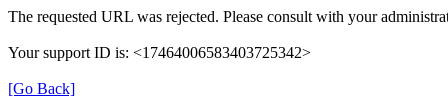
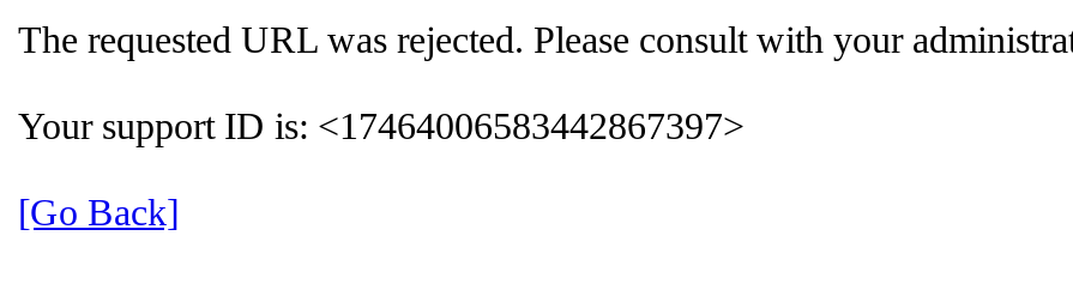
[8,44,311,61] Your support ID is: <17464006583403725342> -> [18,105,745,146] Your support ID is: <17464006583442867397>

